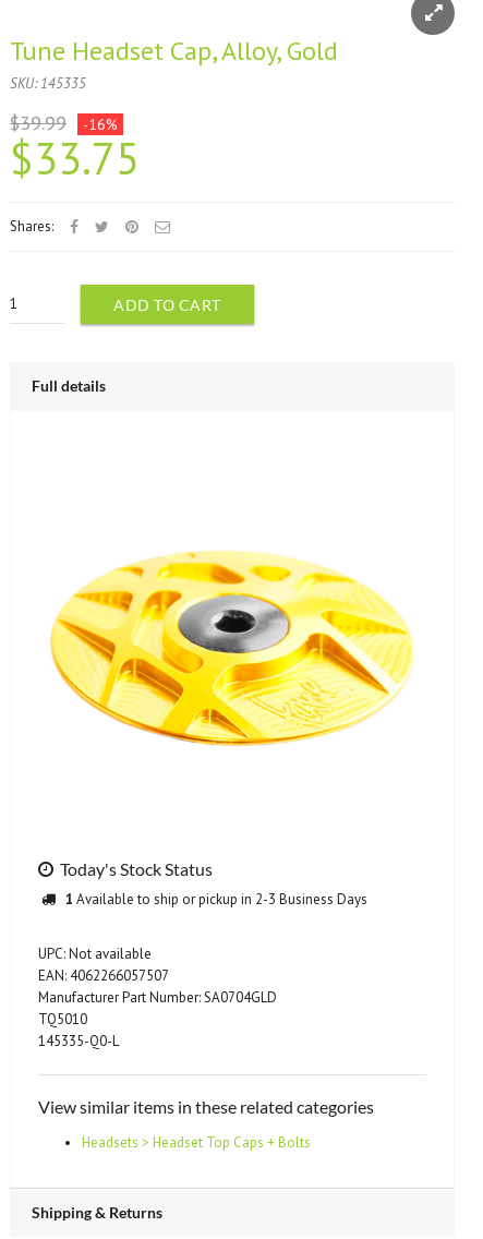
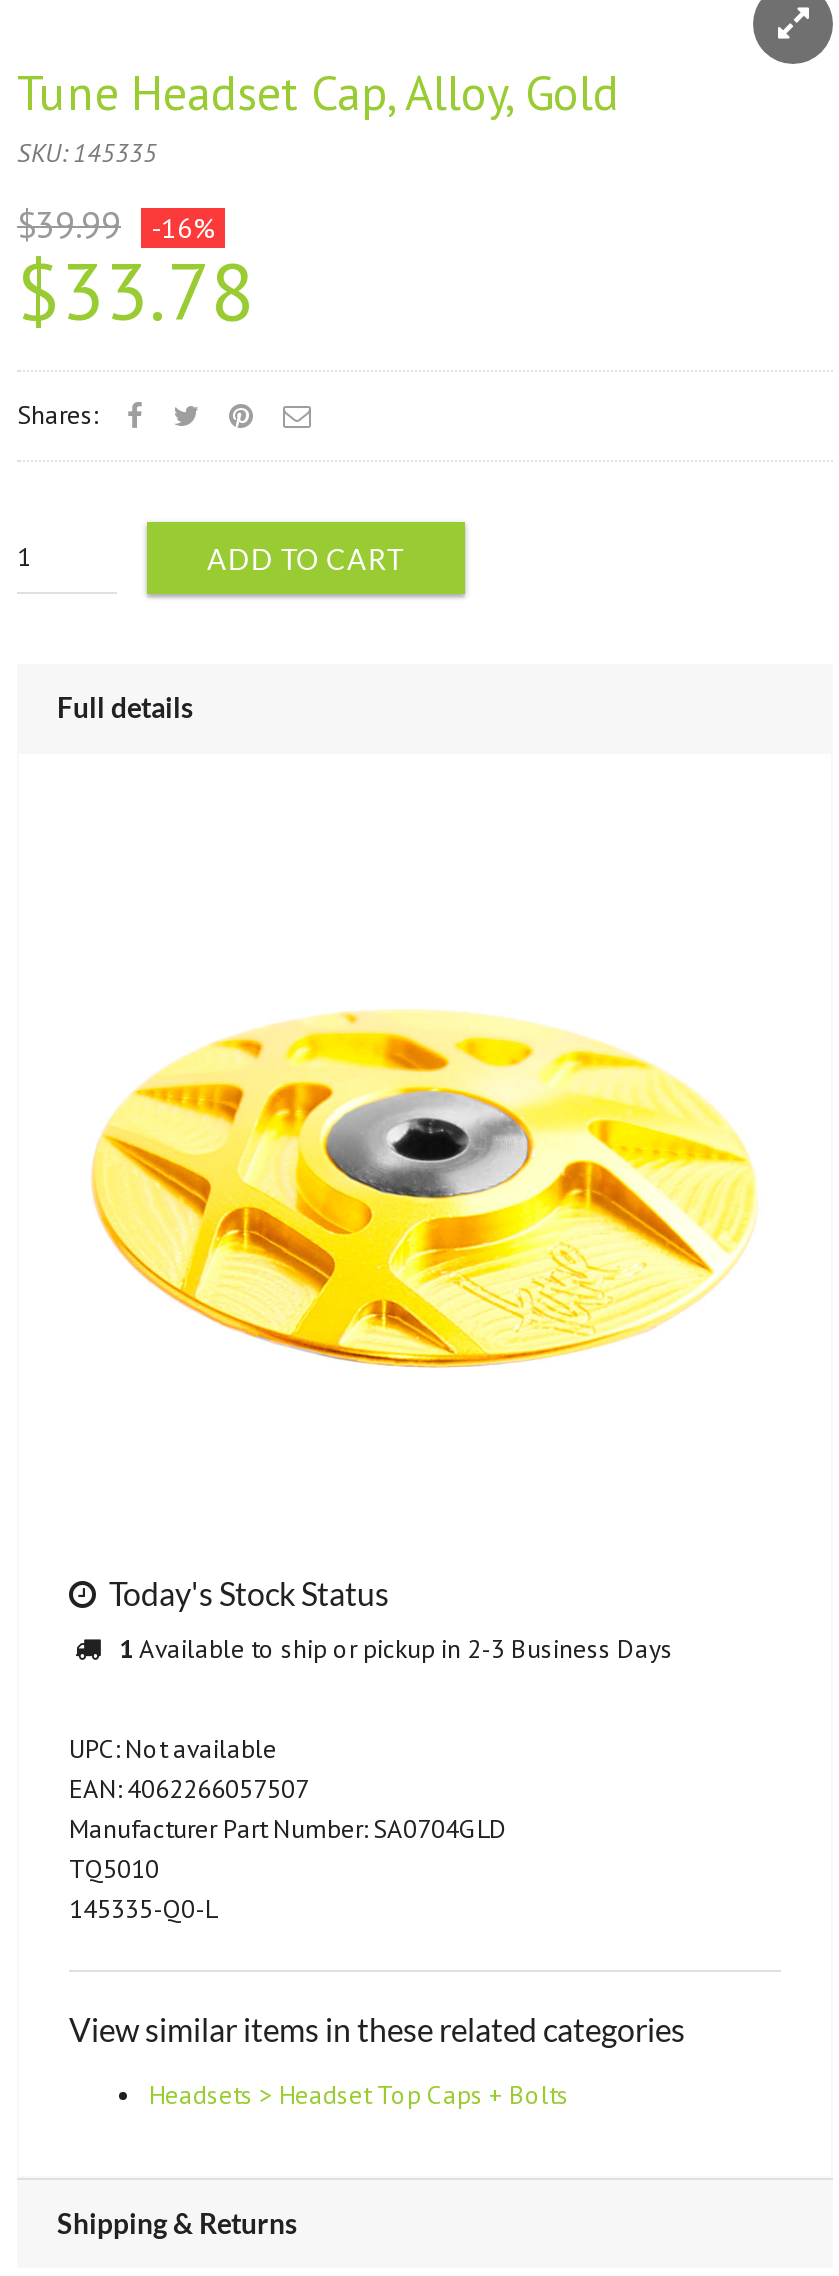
[10,130,140,187] $33.75 -> [17,238,255,342] $33.78

